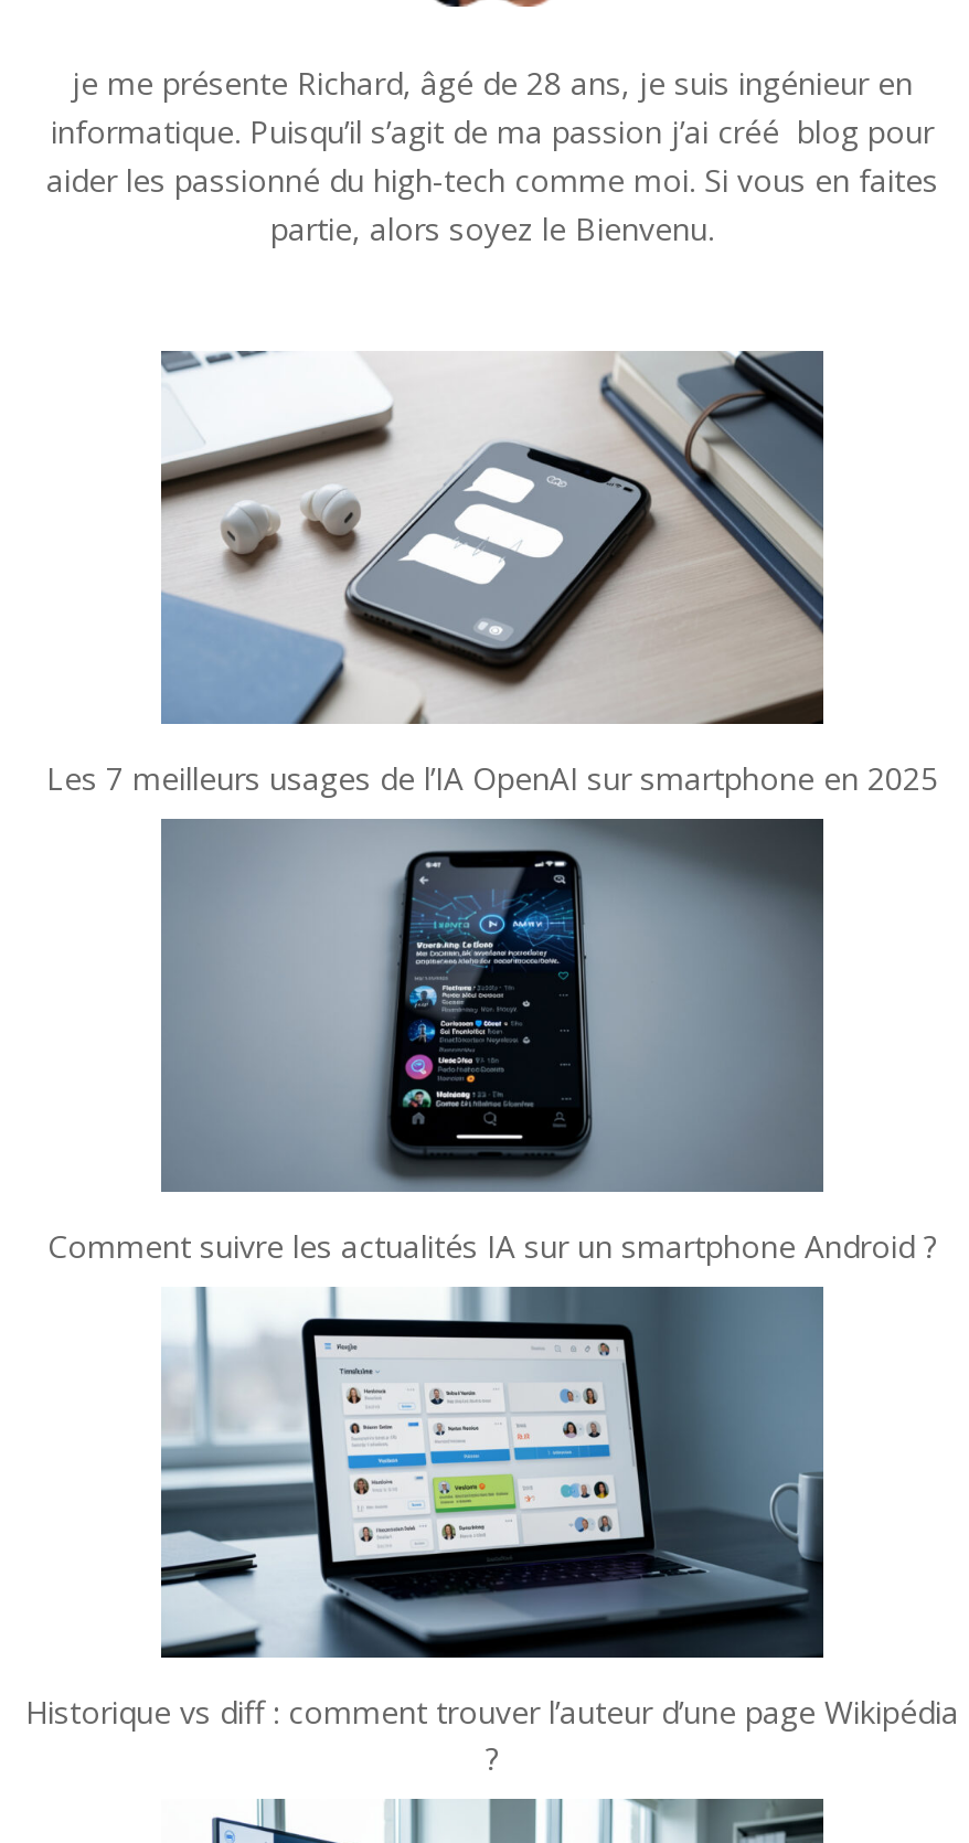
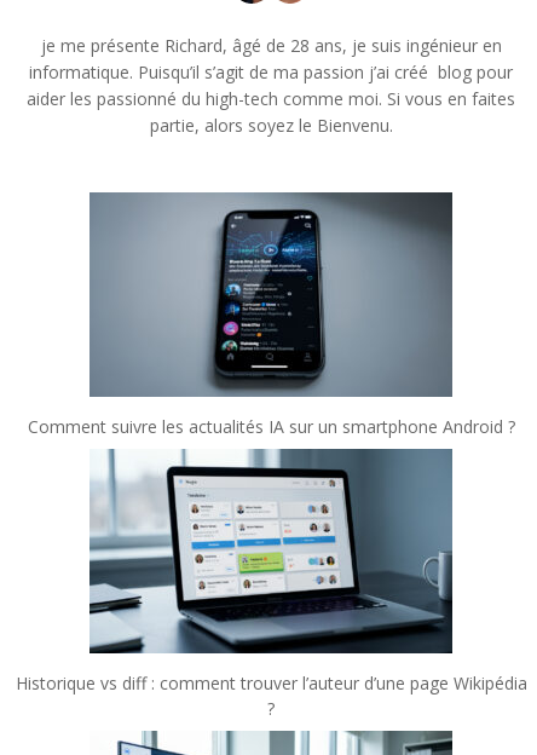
[46,351,938,799] [image] | Les 7 meilleurs usages de l’IA OpenAI sur smartphone en 2025 -> none

